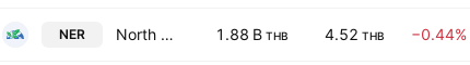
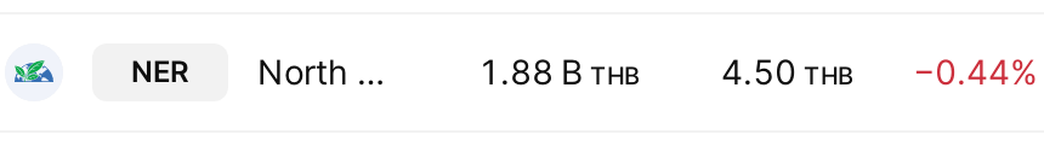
[325,25,385,43] 4.52 THB -> [721,51,855,92] 4.50 THB

